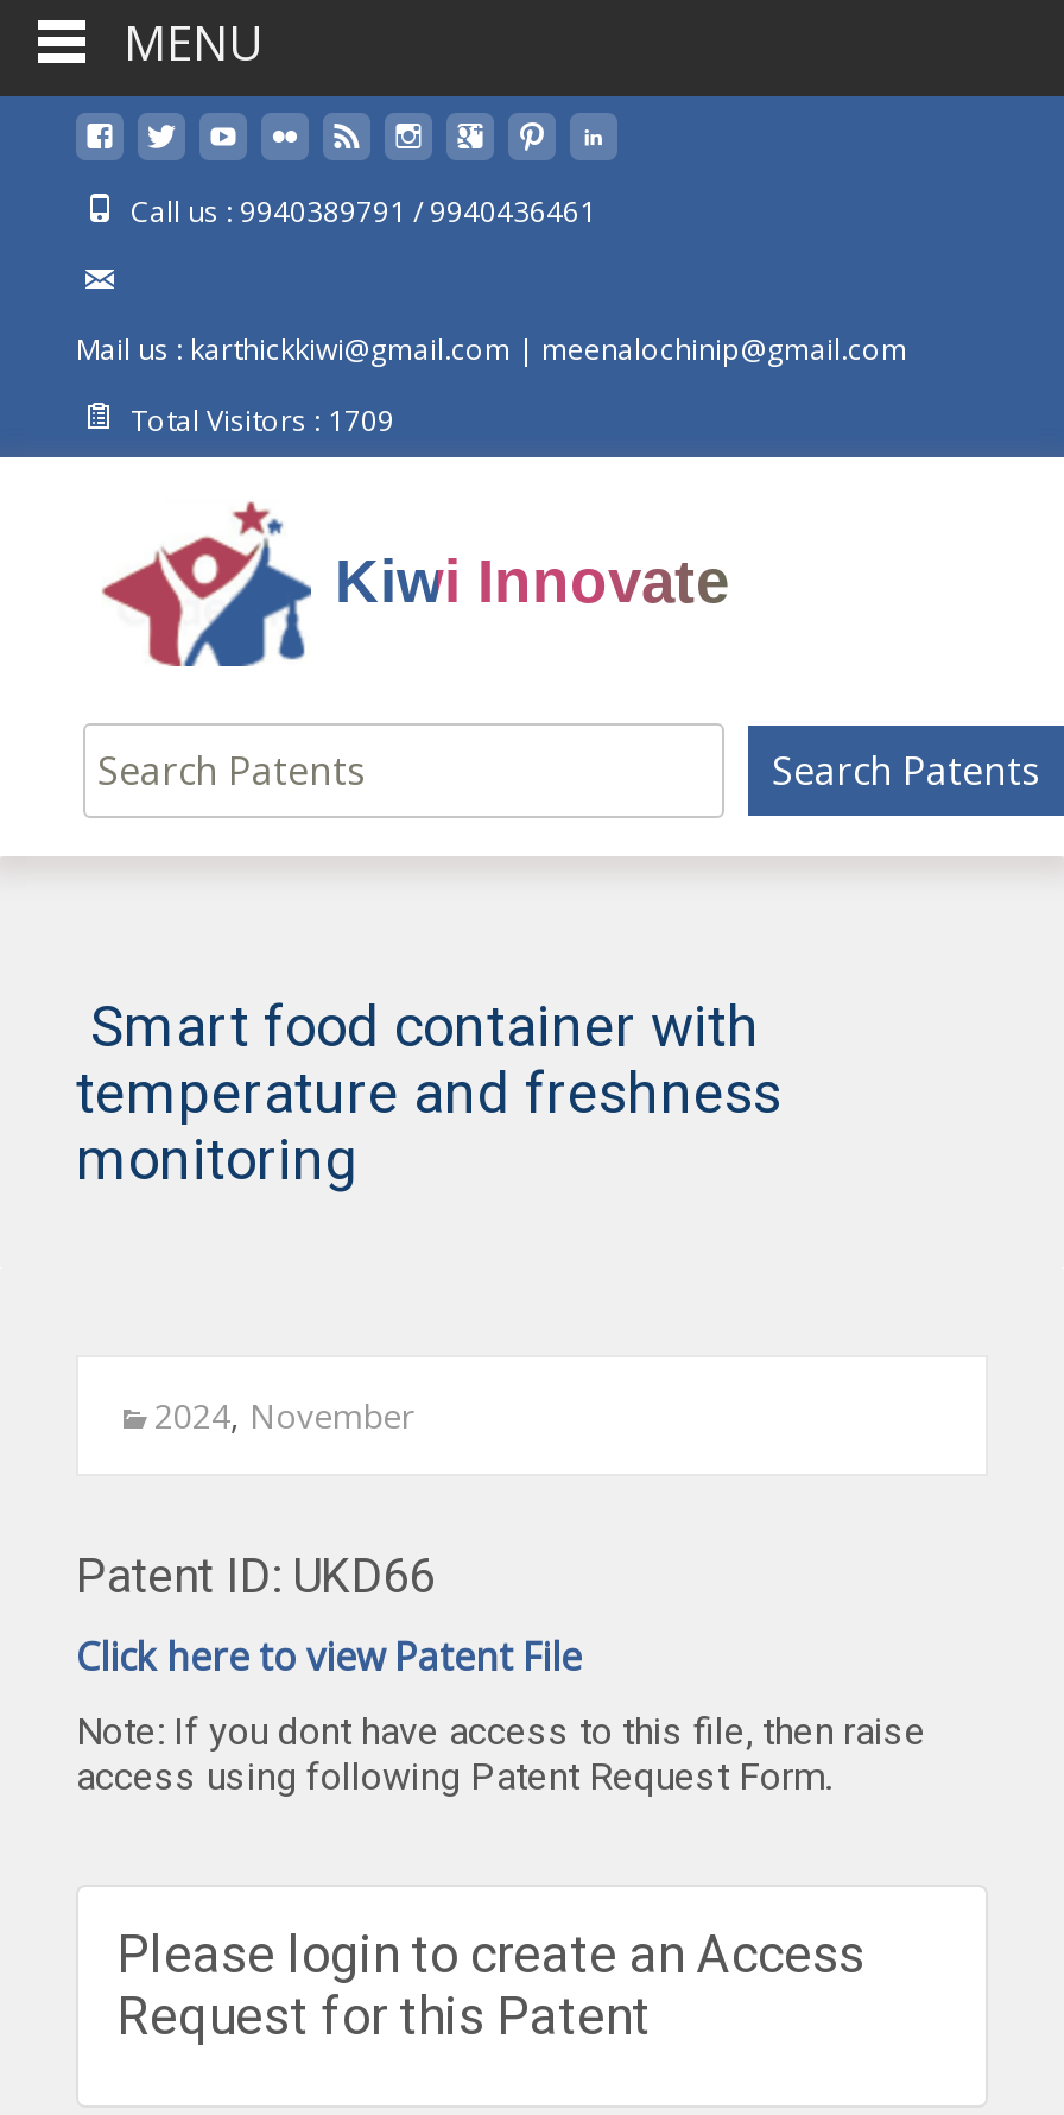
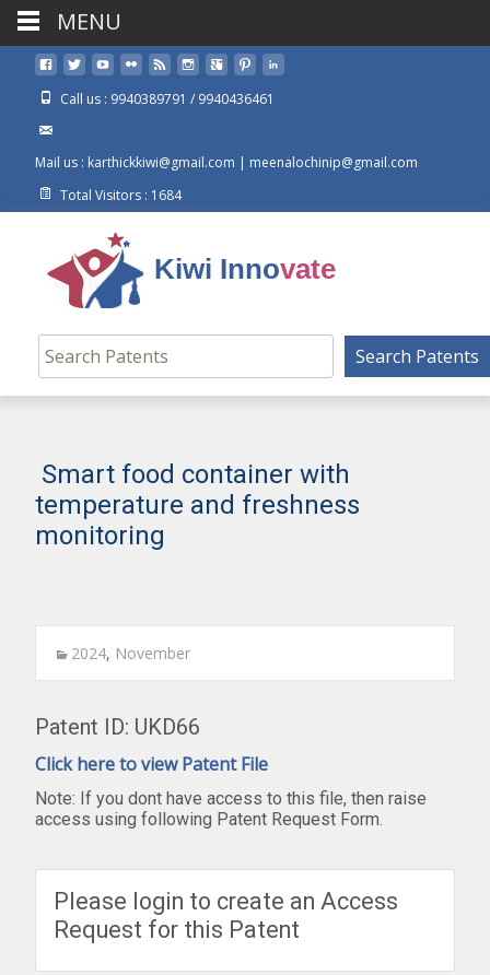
[131,400,394,441] Total Visitors : 1709 -> [60,186,182,204] Total Visitors : 1684

